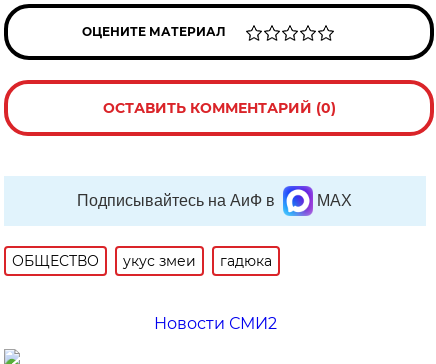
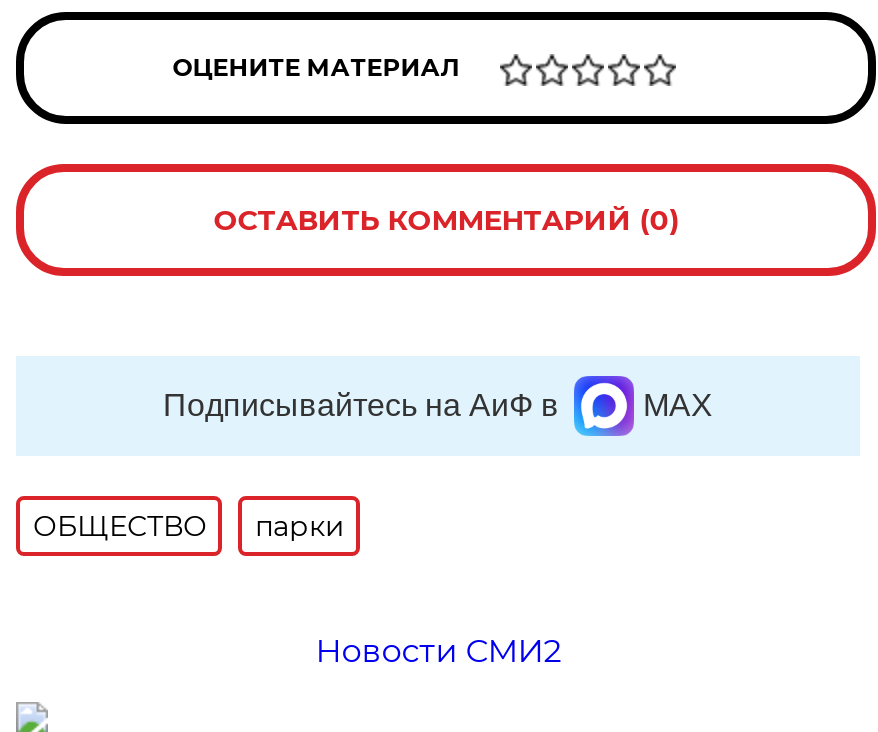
[123,252,272,270] укус змеи | гадюка -> [255,508,345,544] парки

